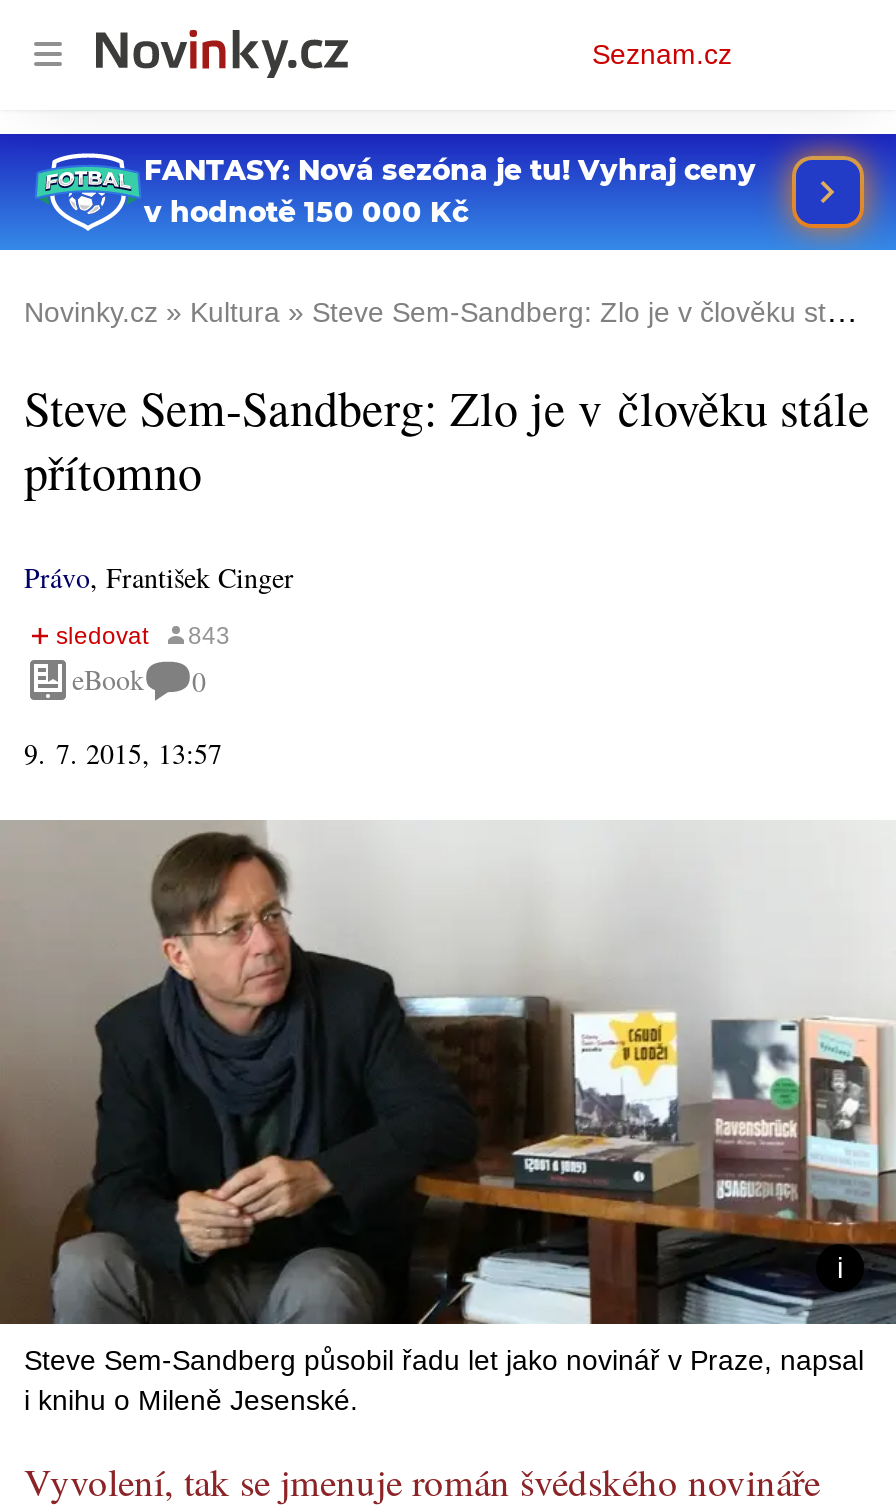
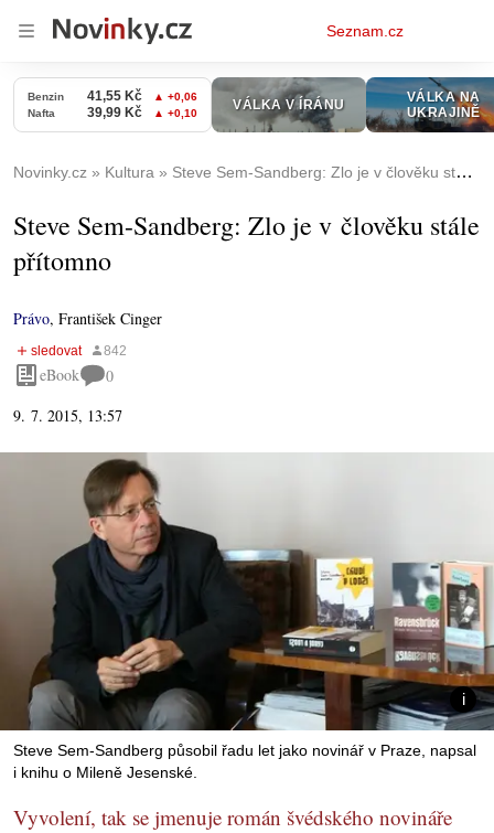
[6,132,890,252] [image] -> [3,75,491,138] [image]

